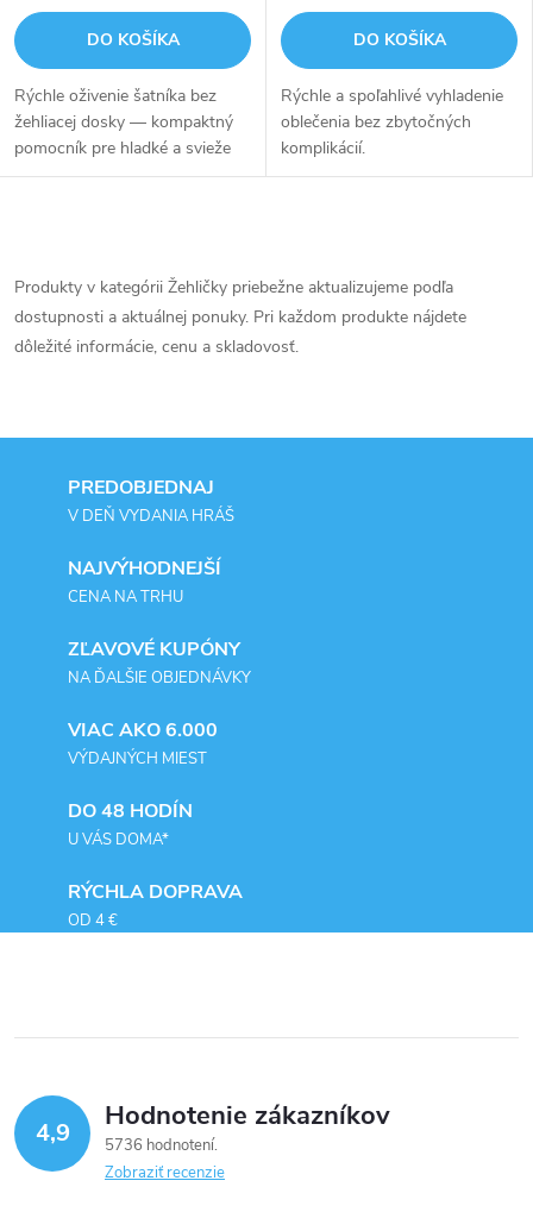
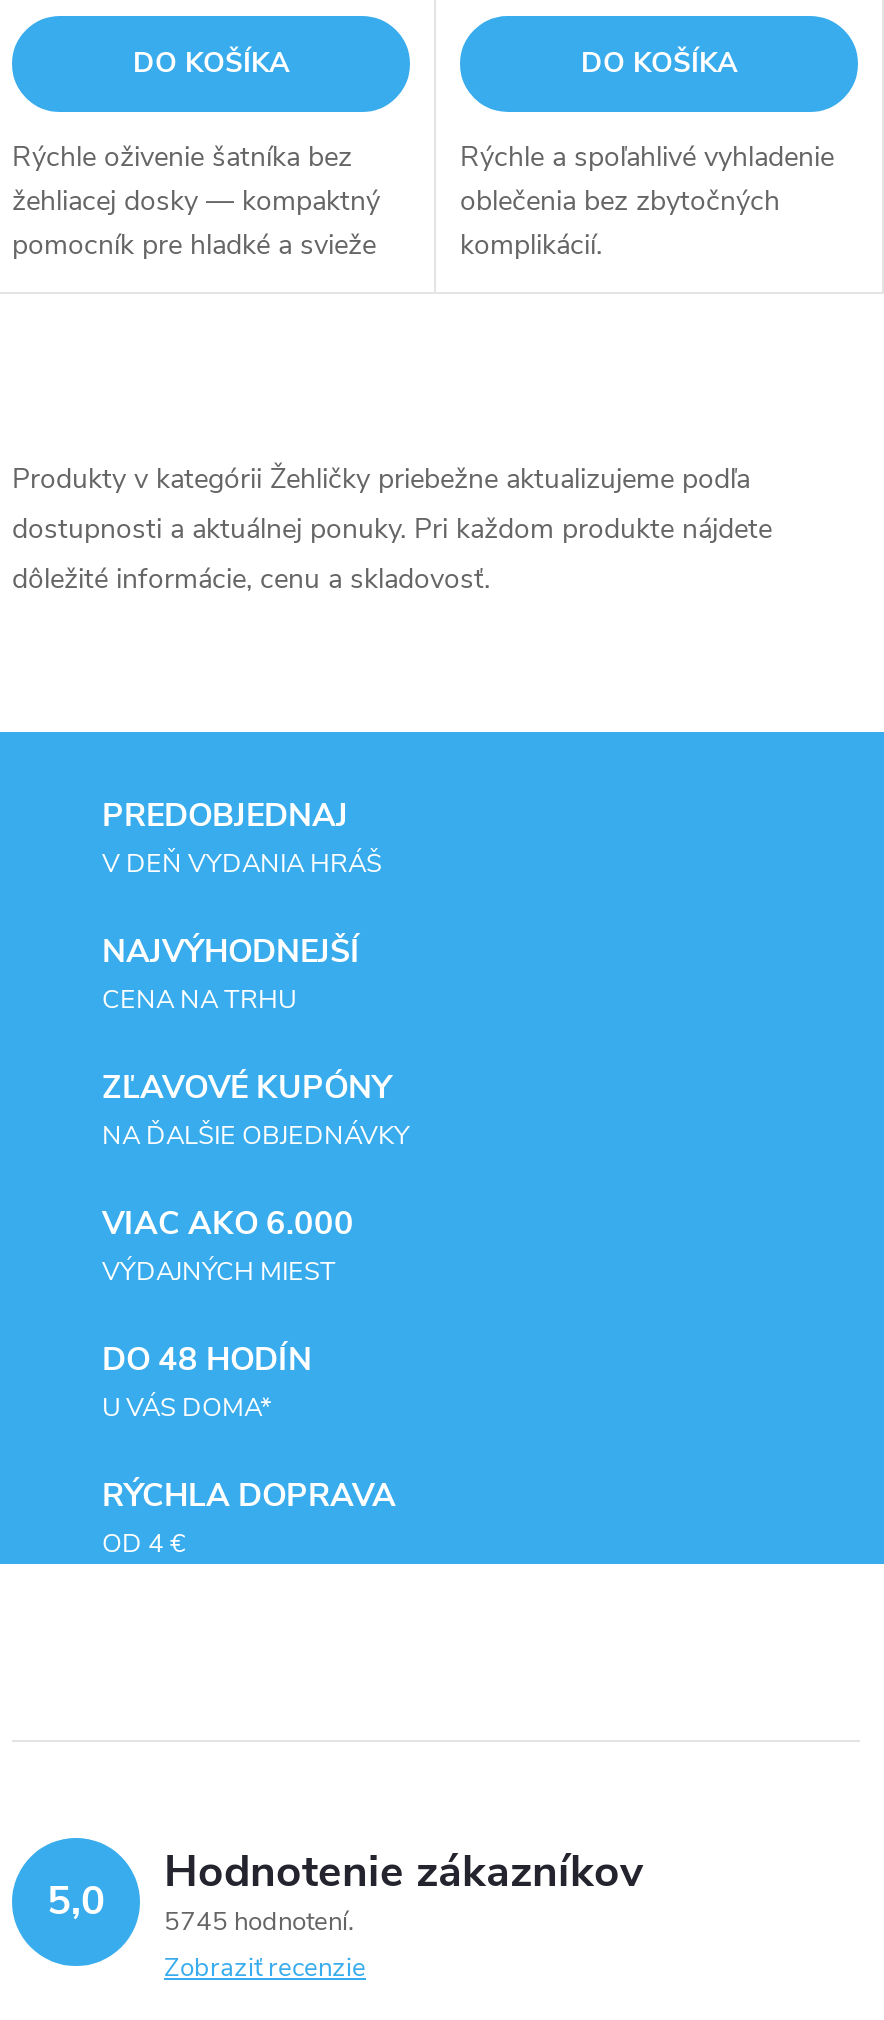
[35,1116,70,1148] 4,9 -> [47,1873,105,1927] 5,0
[105,1134,218,1156] 5736 hodnotení -> [164,1903,354,1939] 5745 hodnotení

